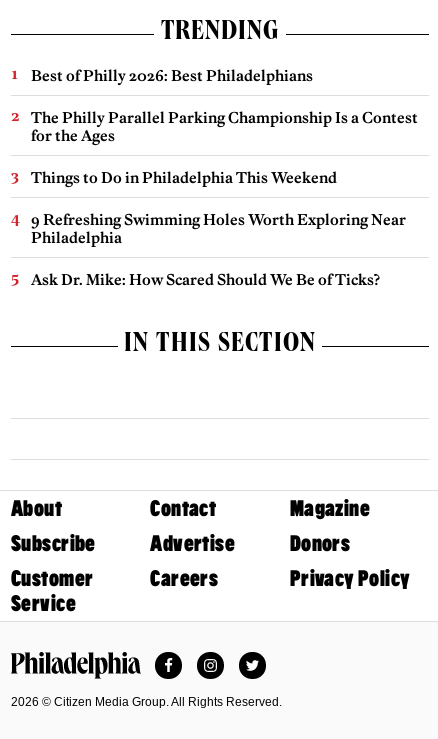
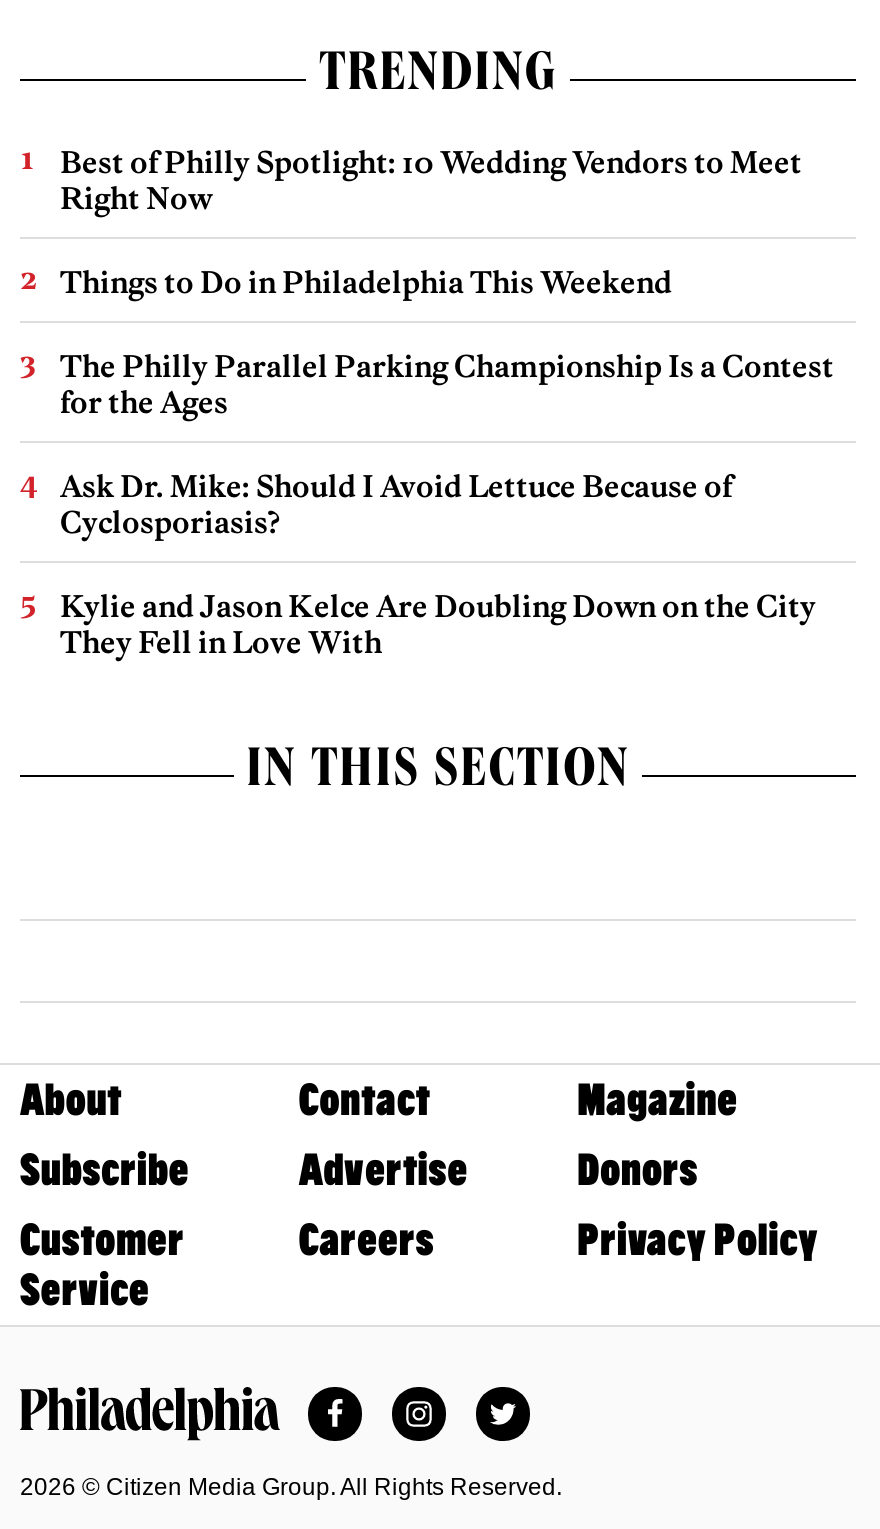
[31,66,313,85] Best of Philly 2026: Best Philadelphians -> [60,144,802,218] Best of Philly Spotlight: 10 Wedding Vendors to Meet | Right Now
moved [31,108,418,145] -> [60,348,834,422]: The Philly Parallel Parking Championship Is a Contest | for the Ages
moved [31,168,337,187] -> [60,264,672,302]: Things to Do in Philadelphia This Weekend
[31,210,406,289] 9 Refreshing Swimming Holes Worth Exploring Near | Philadelphia | Ask Dr. Mike: How Scared Should We Be of Ticks? -> [60,468,816,662] Ask Dr. Mike: Should I Avoid Lettuce Because of | Cyclosporiasis? | Kylie and Jason Kelce Are Doubling Down on the City | They Fell in Love With

